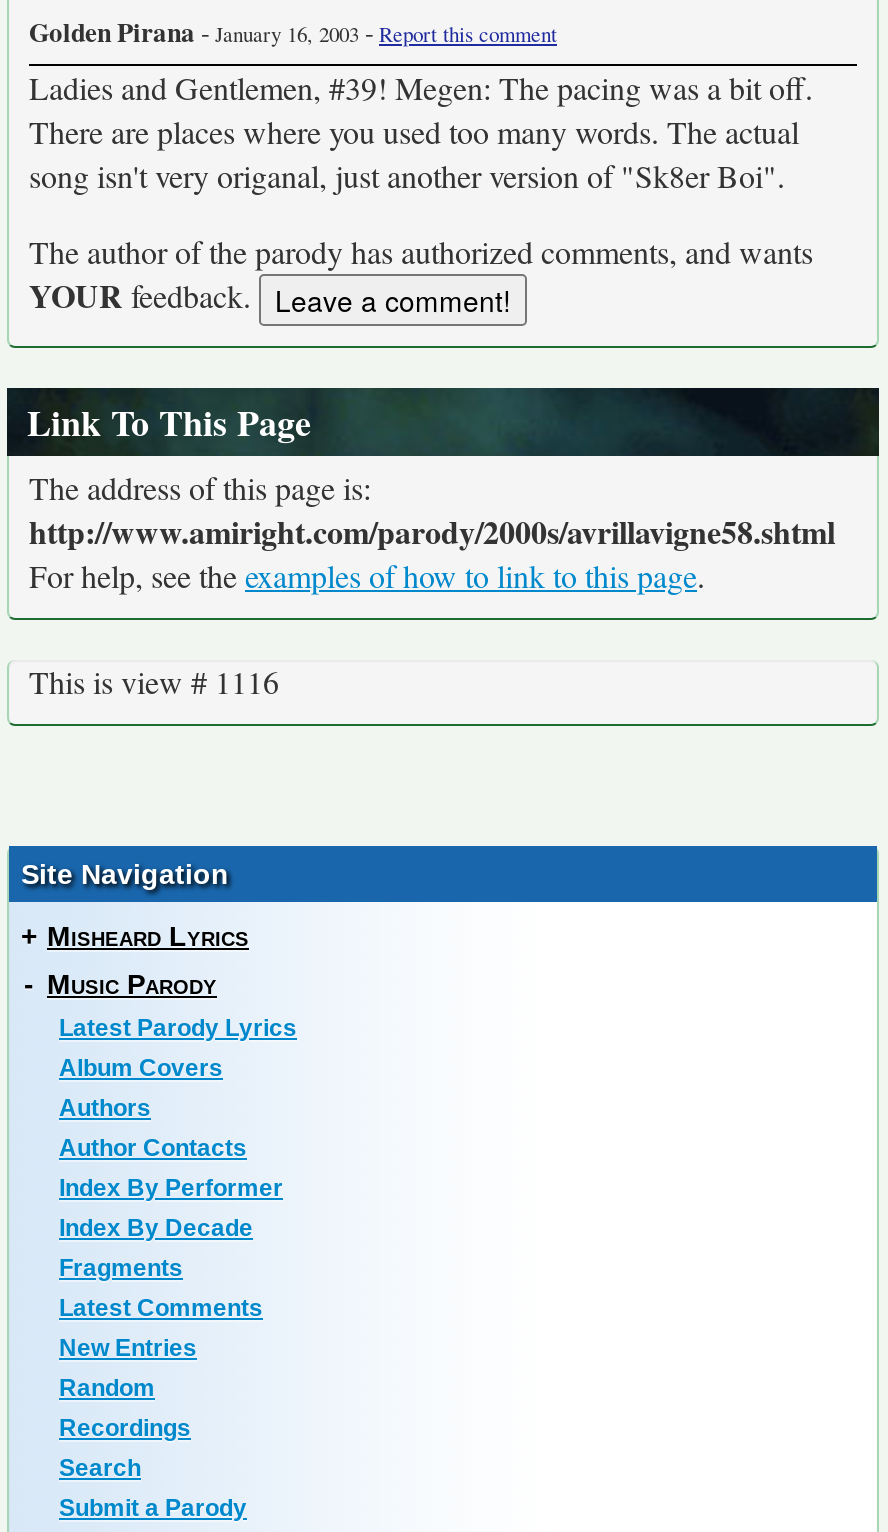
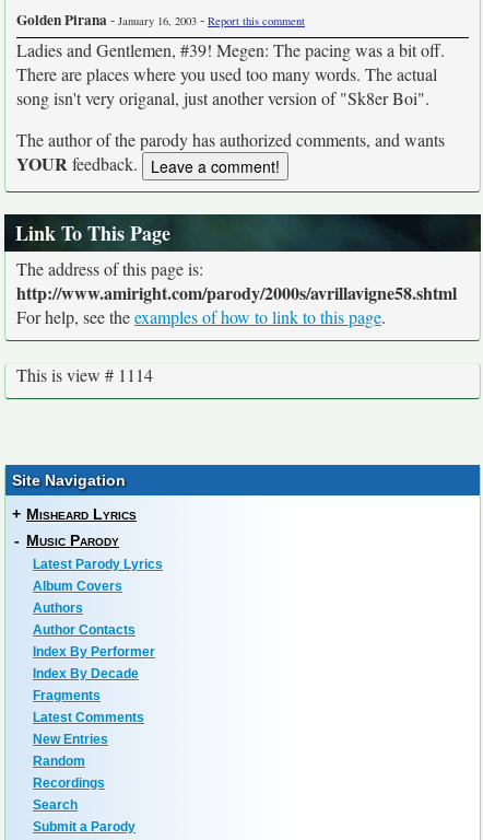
[29,661,279,703] This is view # 1116 -> [16,364,153,387] This is view # 1114

